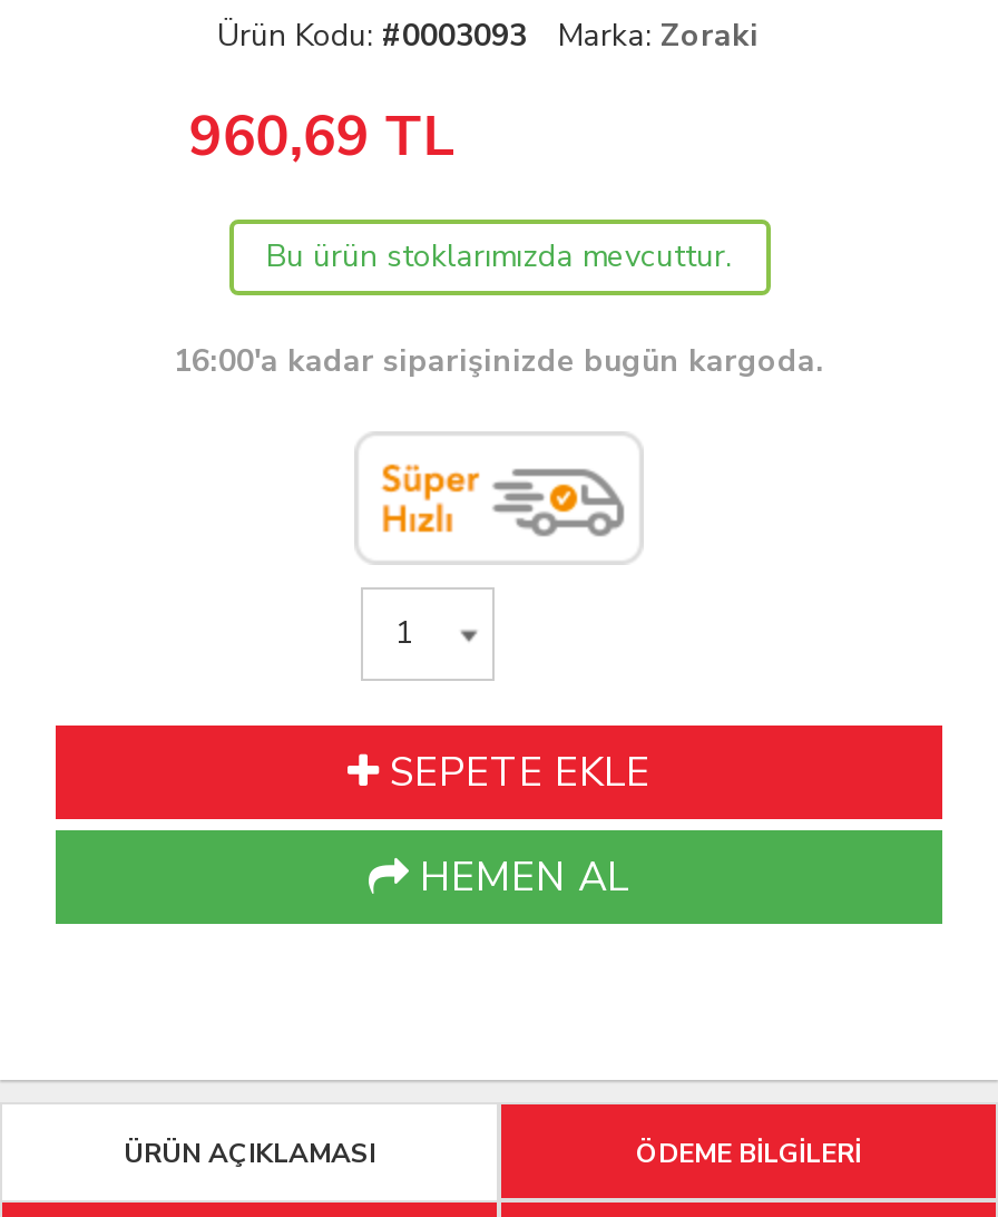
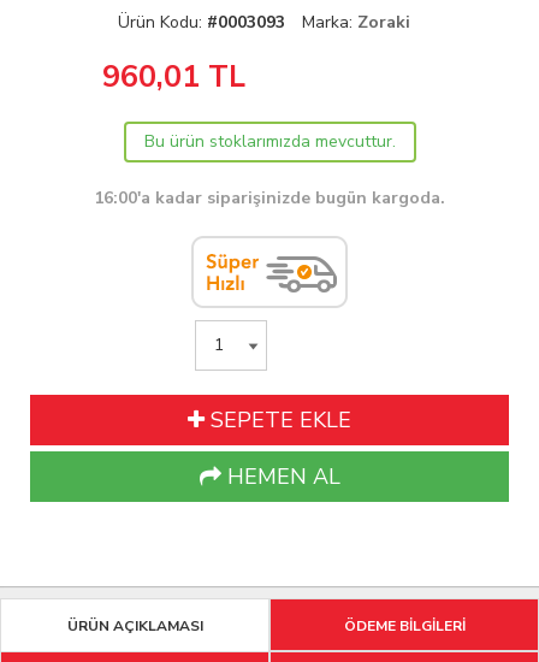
[189,99,454,175] 960,69 TL -> [102,57,245,98] 960,01 TL

